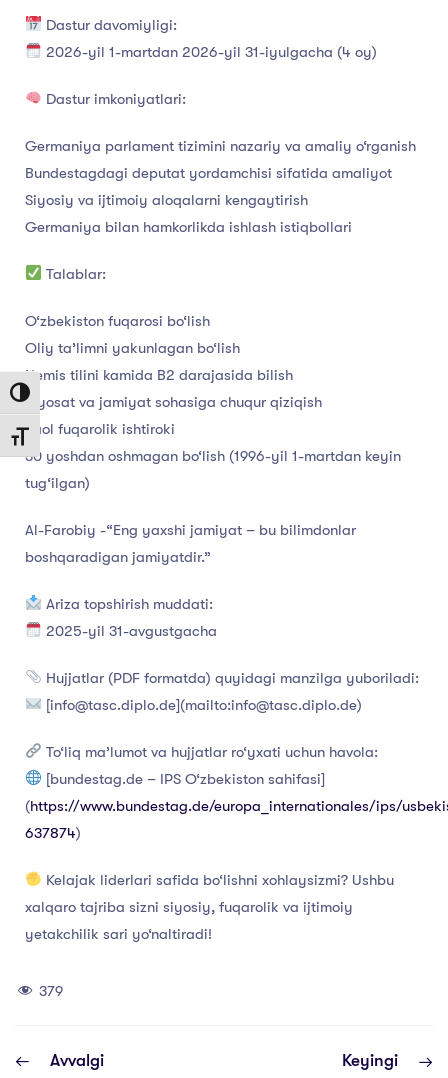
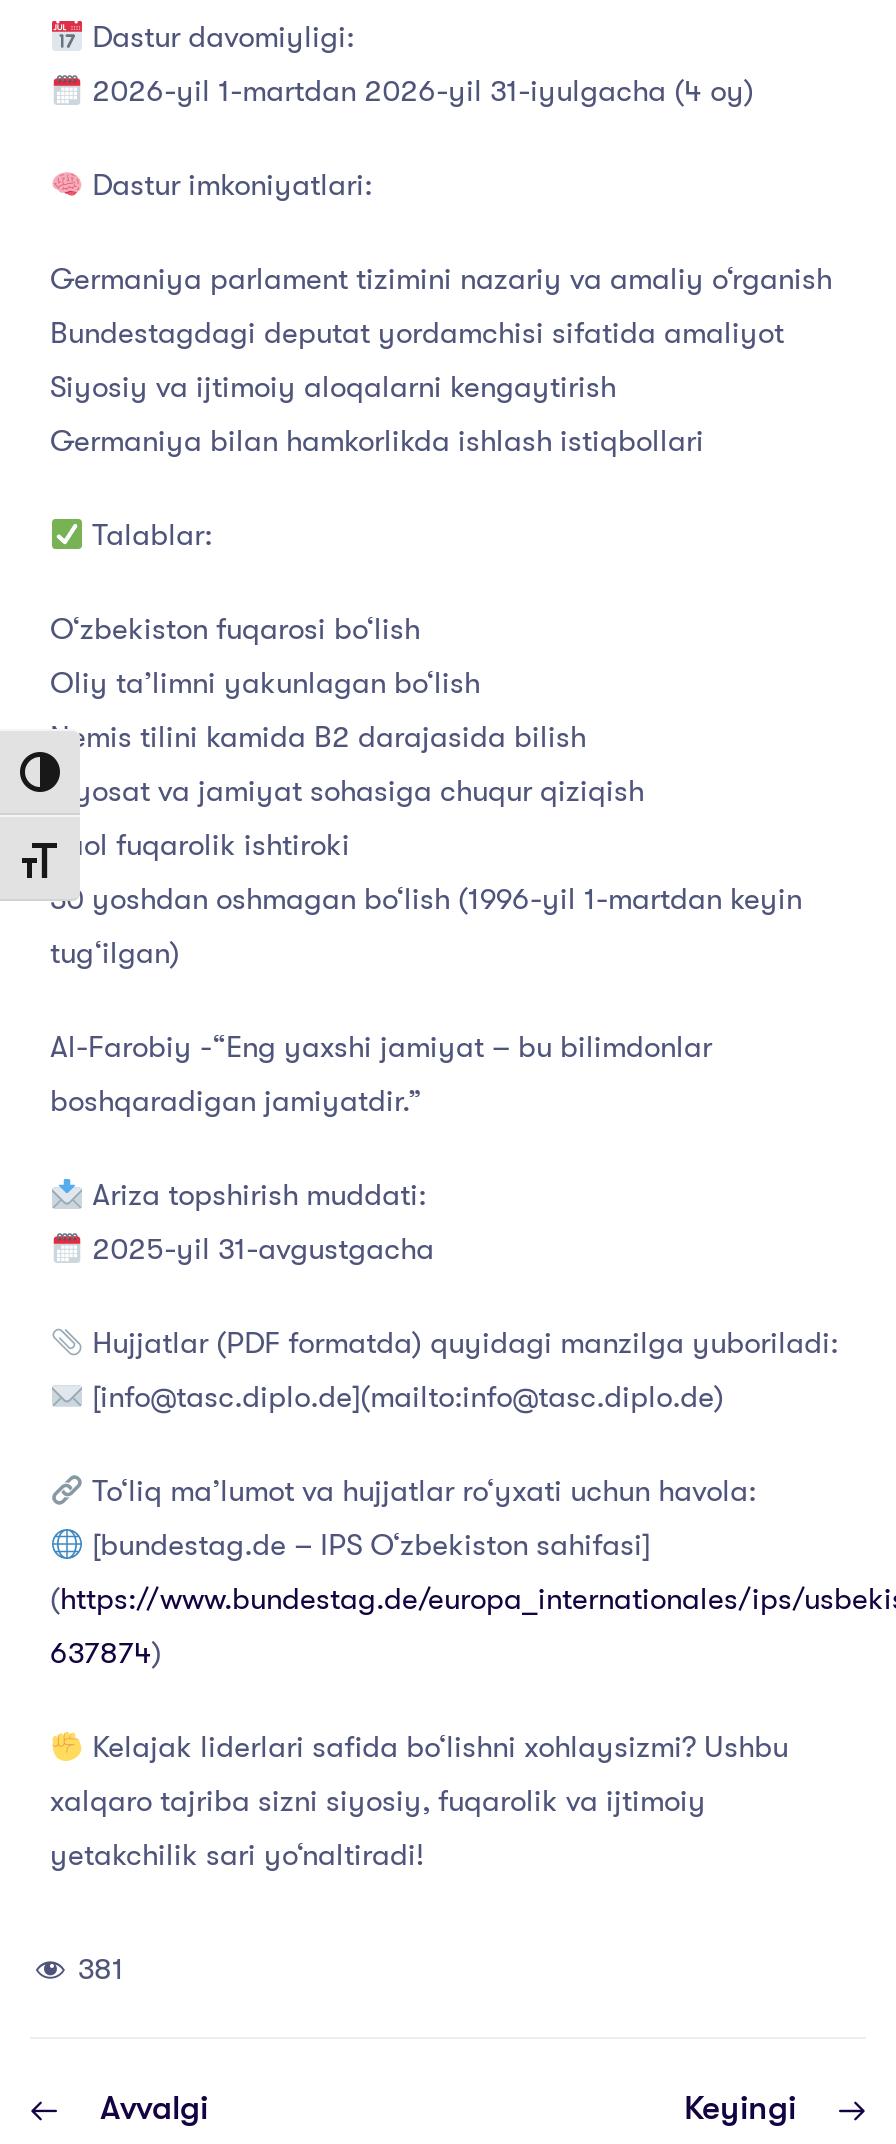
[39,982,63,1000] 379 -> [78,1952,124,1988] 381

